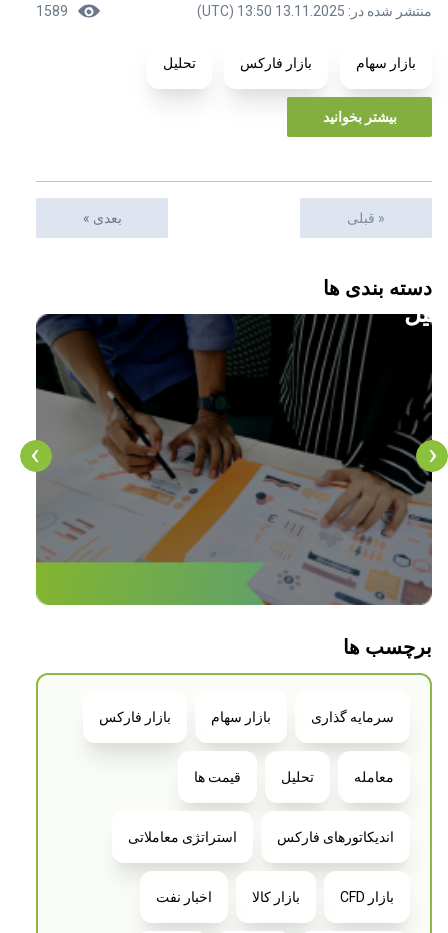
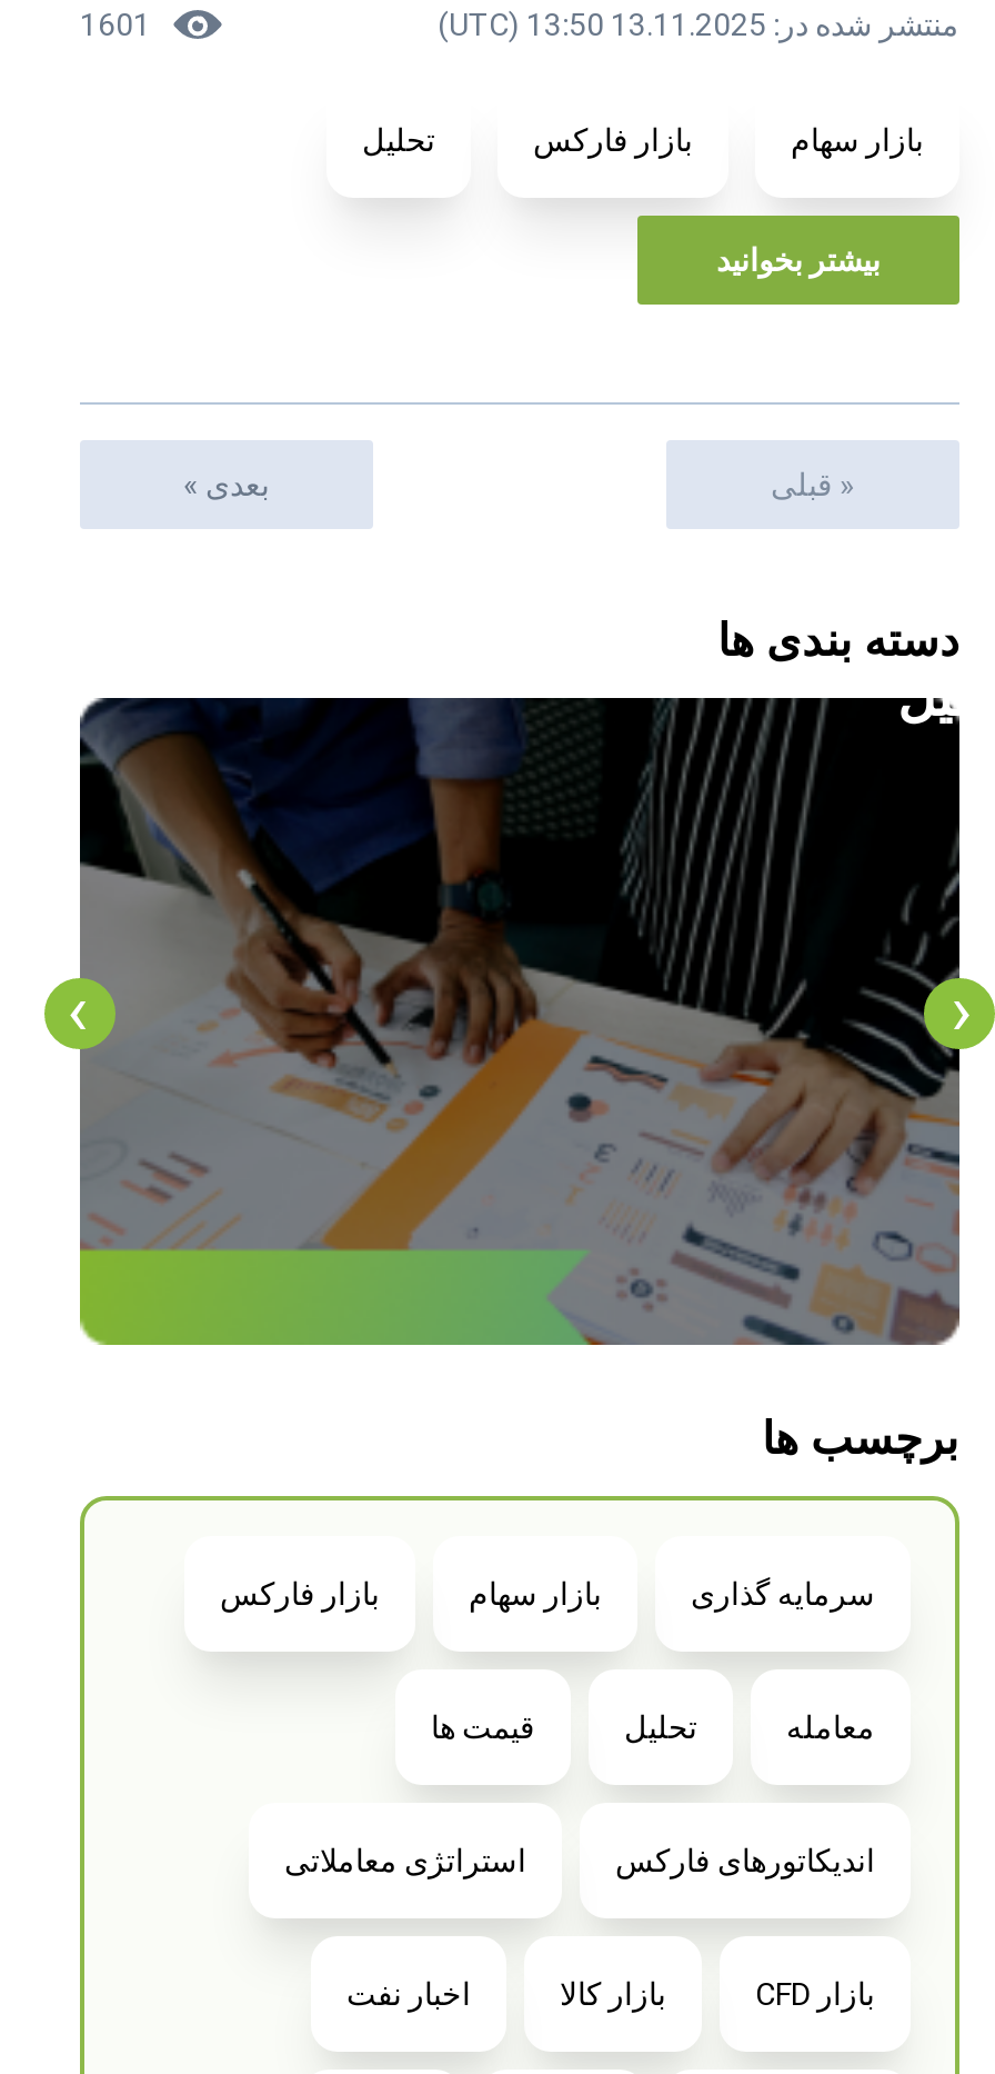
[36,3,68,19] 1589 -> [80,7,151,43] 1601

